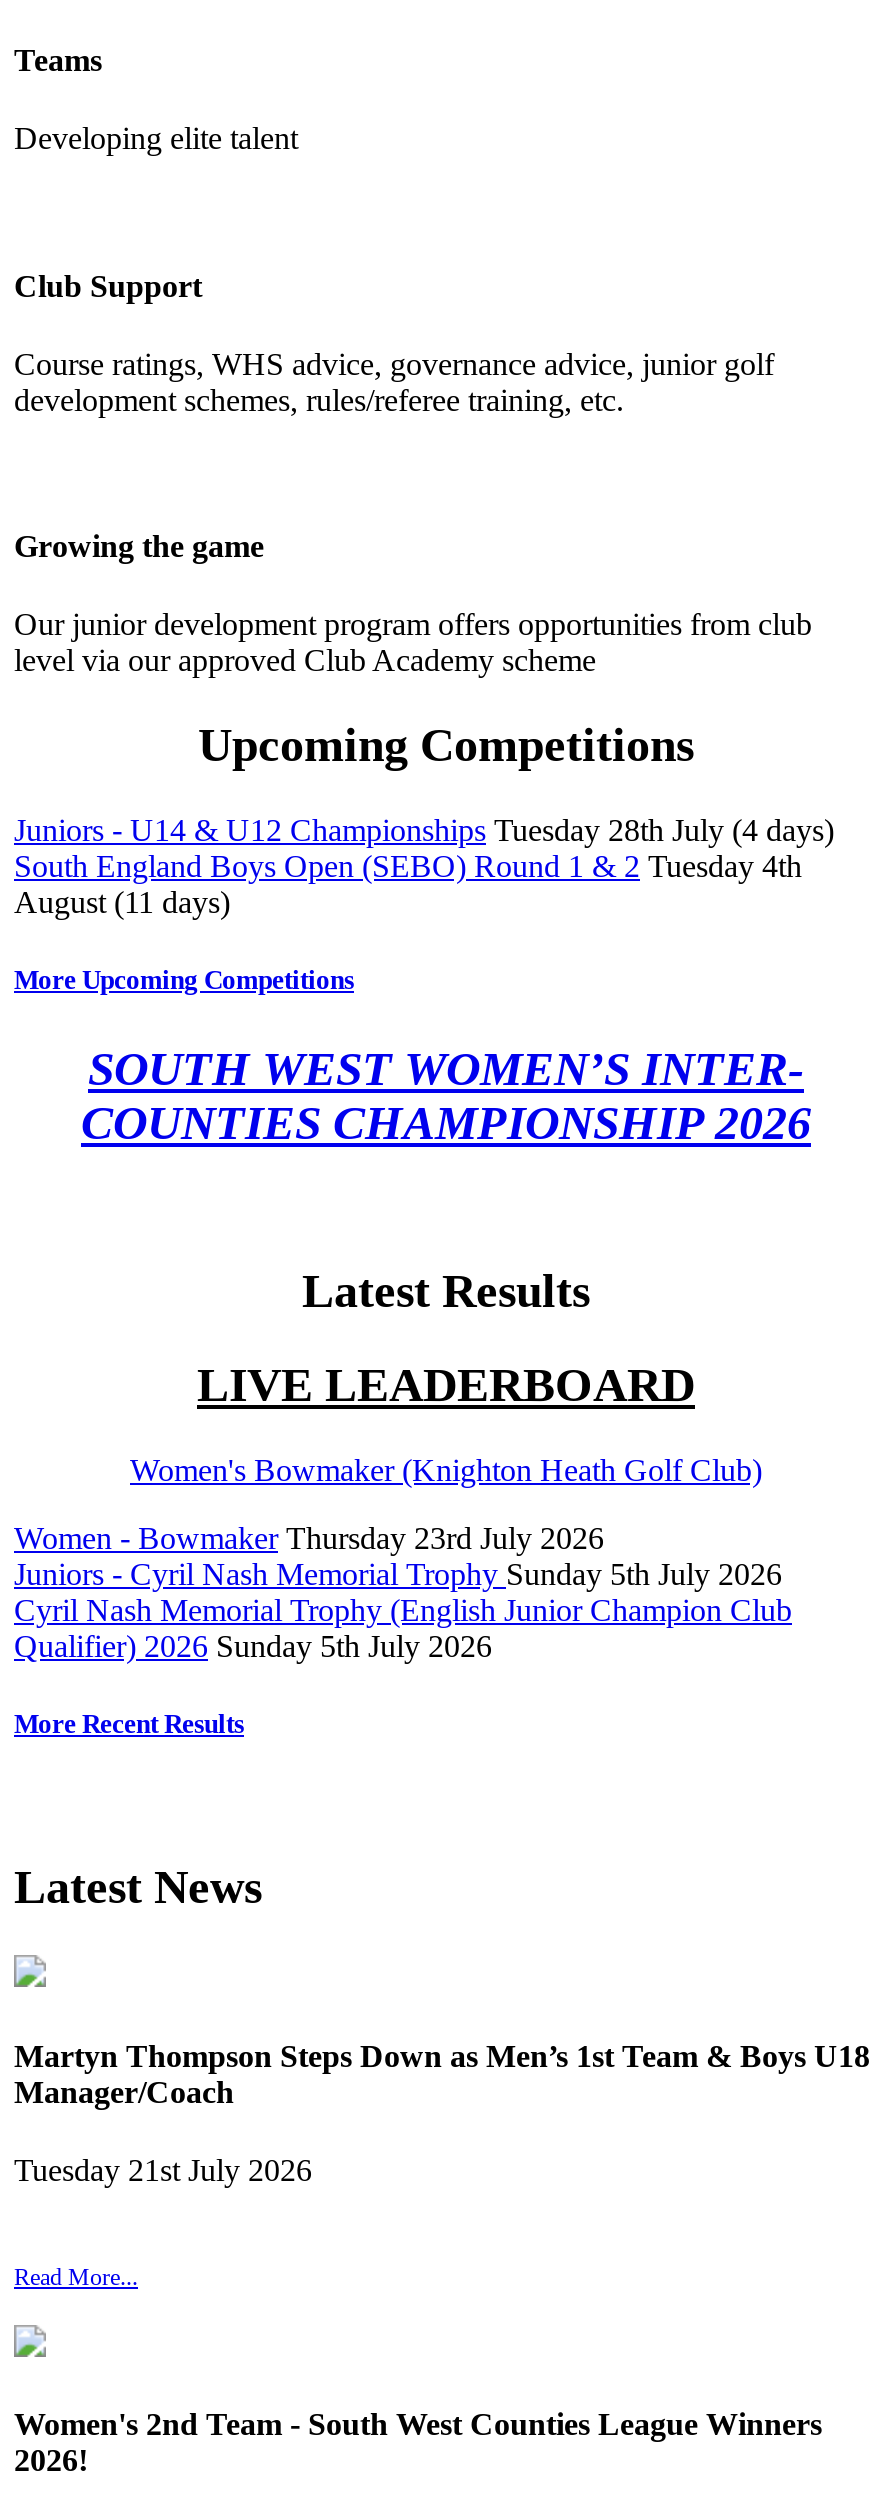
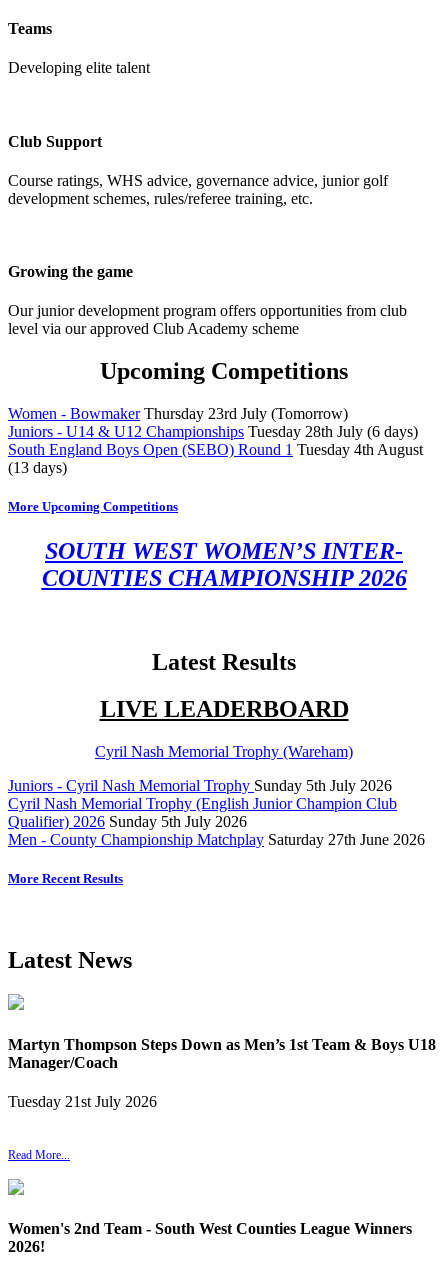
[14,813,834,919] Juniors - U14 & U12 Championships Tuesday 28th July (4 days) | South England Boys Open (SEBO) Round 1 & 2 Tuesday 4th | August (11 days) -> [8,405,423,476] Women - Bowmaker Thursday 23rd July (Tomorrow) | Juniors - U14 & U12 Championships Tuesday 28th July (6 days) | South England Boys Open (SEBO) Round 1 Tuesday 4th August | (13 days)
[14,1453,762,1555] Women's Bowmaker (Knighton Heath Golf Club) | Women - Bowmaker Thursday 23rd July 2026 -> [95,743,353,760] Cyril Nash Memorial Trophy (Wareham)
none -> [8,831,425,848] Men - County Championship Matchplay Saturday 27th June 2026

